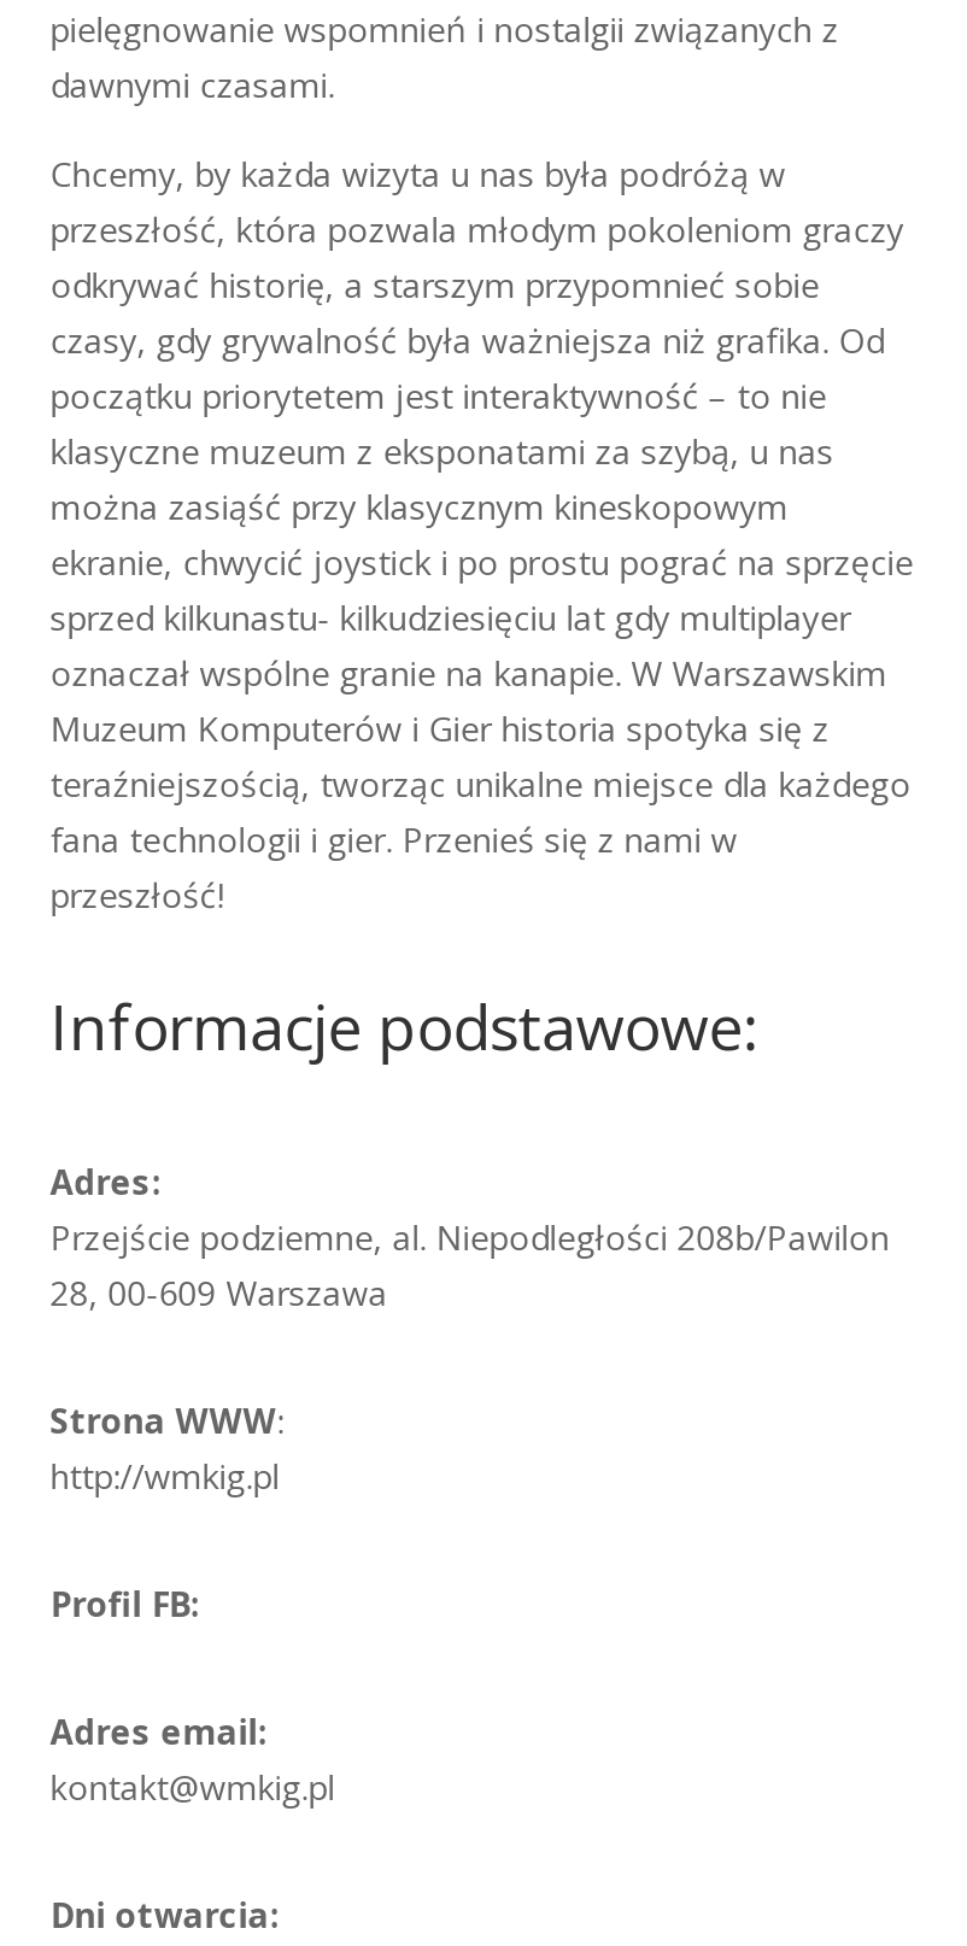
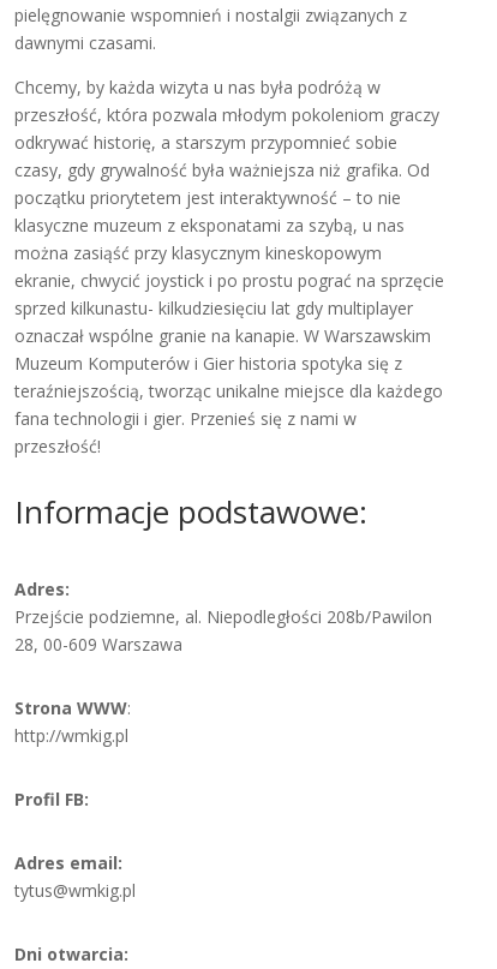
[50,1764,335,1810] kontakt@wmkig.pl -> [14,879,135,901] tytus@wmkig.pl

